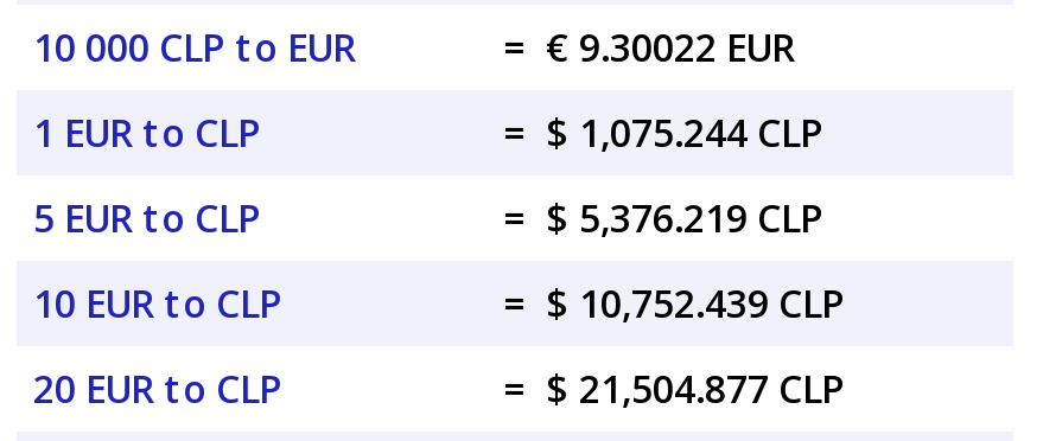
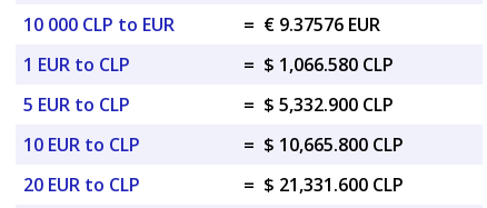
[503,21,795,73] = € 9.30022 EUR -> [244,12,380,37] = € 9.37576 EUR
[503,107,823,159] = $ 1,075.244 CLP -> [244,52,394,77] = $ 1,066.580 CLP
[503,192,823,244] = $ 5,376.219 CLP -> [244,92,394,117] = $ 5,332.900 CLP
[503,277,845,330] = $ 10,752.439 CLP -> [244,132,404,157] = $ 10,665.800 CLP
[503,363,845,415] = $ 21,504.877 CLP -> [244,172,404,197] = $ 21,331.600 CLP

